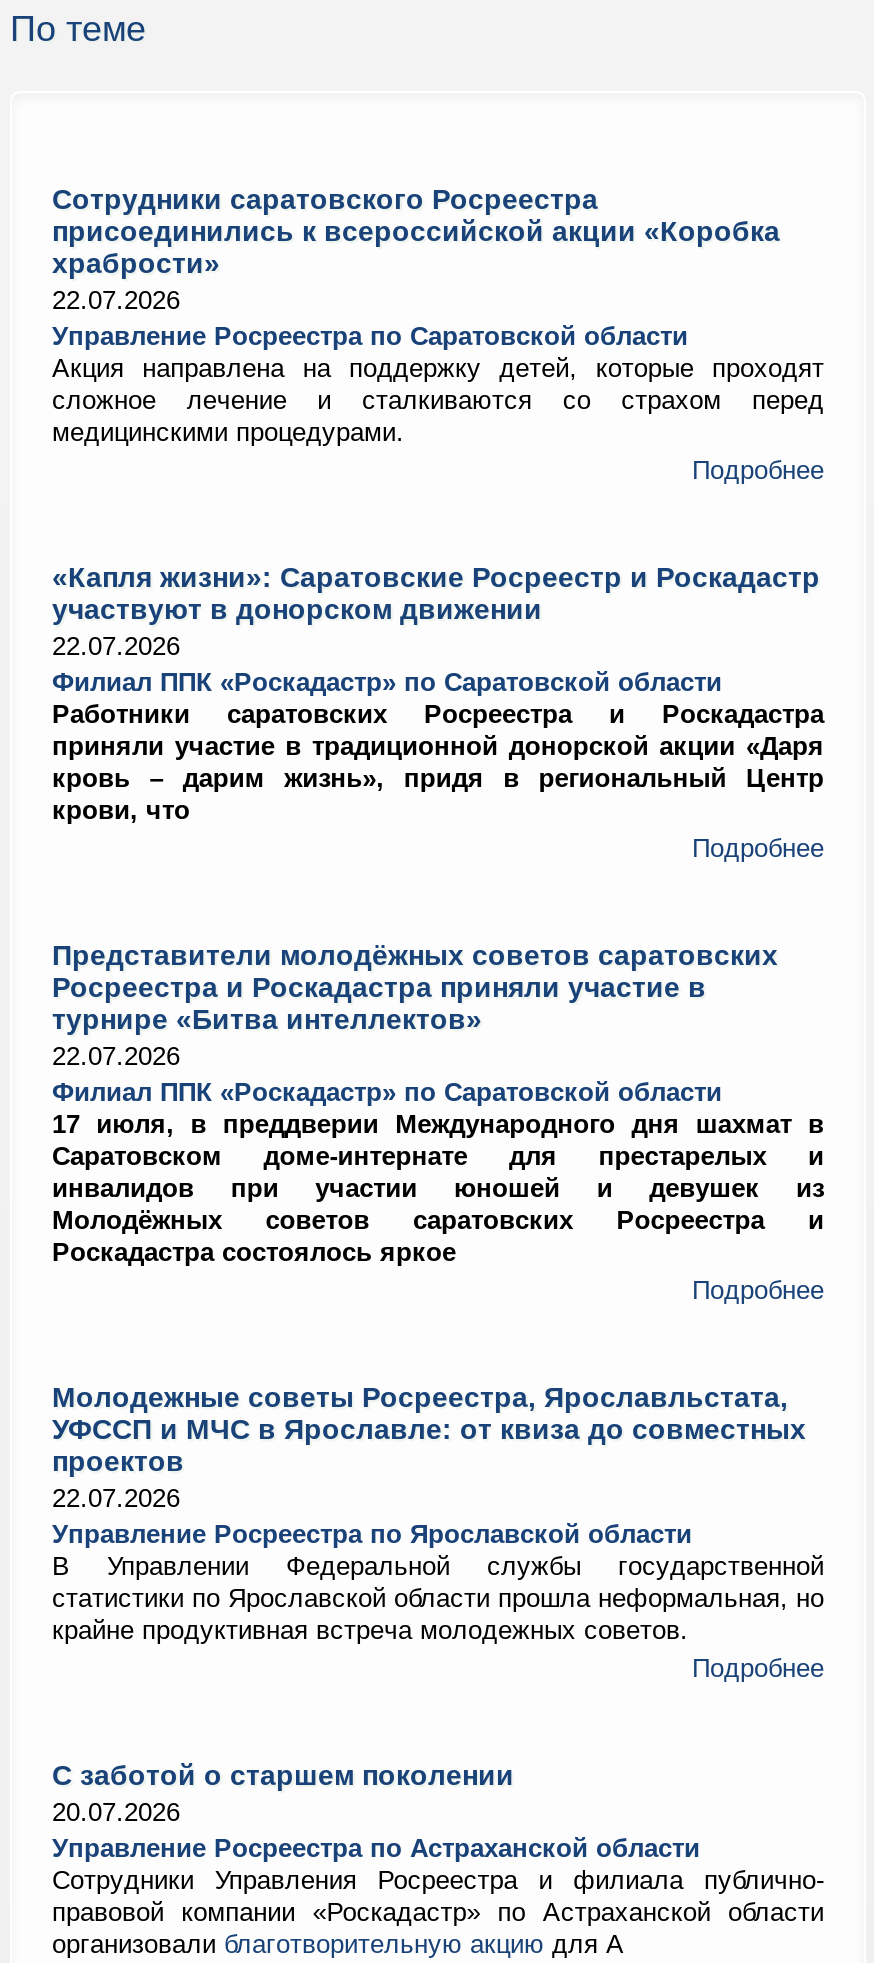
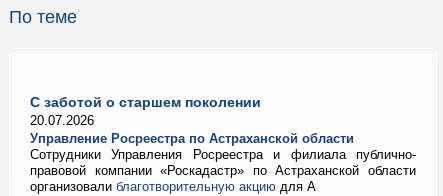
[52,183,824,1683] Сотрудники саратовского Росреестра | присоединились к всероссийской акции «Коробка | храбрости» | 22.07.2026 | Управление Росреестра по Саратовской области | Акция направлена на поддержку детей, которые проходят | сложное лечение и сталкиваются со страхом перед | медицинскими процедурами. | Подробнее | «Капля жизни»: Саратовские Росреестр и Роскадастр | участвуют в донорском движении | 22.07.2026 | Филиал ППК «Роскадастр» по Саратовской области | Работники саратовских Росреестра и Роскадастра | приняли участие в традиционной донорской акции «Даря | кровь – дарим жизнь», придя в региональный Центр | крови, что | Подробнее | Представители молодёжных советов саратовских | Росреестра и Роскадастра приняли участие в | турнире «Битва интеллектов» | 22.07.2026 | Филиал ППК «Роскадастр» по Саратовской области | 17 июля, в преддверии Международного дня шахмат в | Саратовском доме-интернате для престарелых и | инвалидов при участии юношей и девушек из | Молодёжных советов саратовских Росреестра и | Роскадастра состоялось яркое | Подробнее | Молодежные советы Росреестра, Ярославльстата, | УФССП и МЧС в Ярославле: от квиза до совместных | проектов | 22.07.2026 | Управление Росреестра по Ярославской области | В Управлении Федеральной службы государственной | статистики по Ярославской области прошла неформальная, но | крайне продуктивная встреча молодежных советов. | Подробнее -> none

